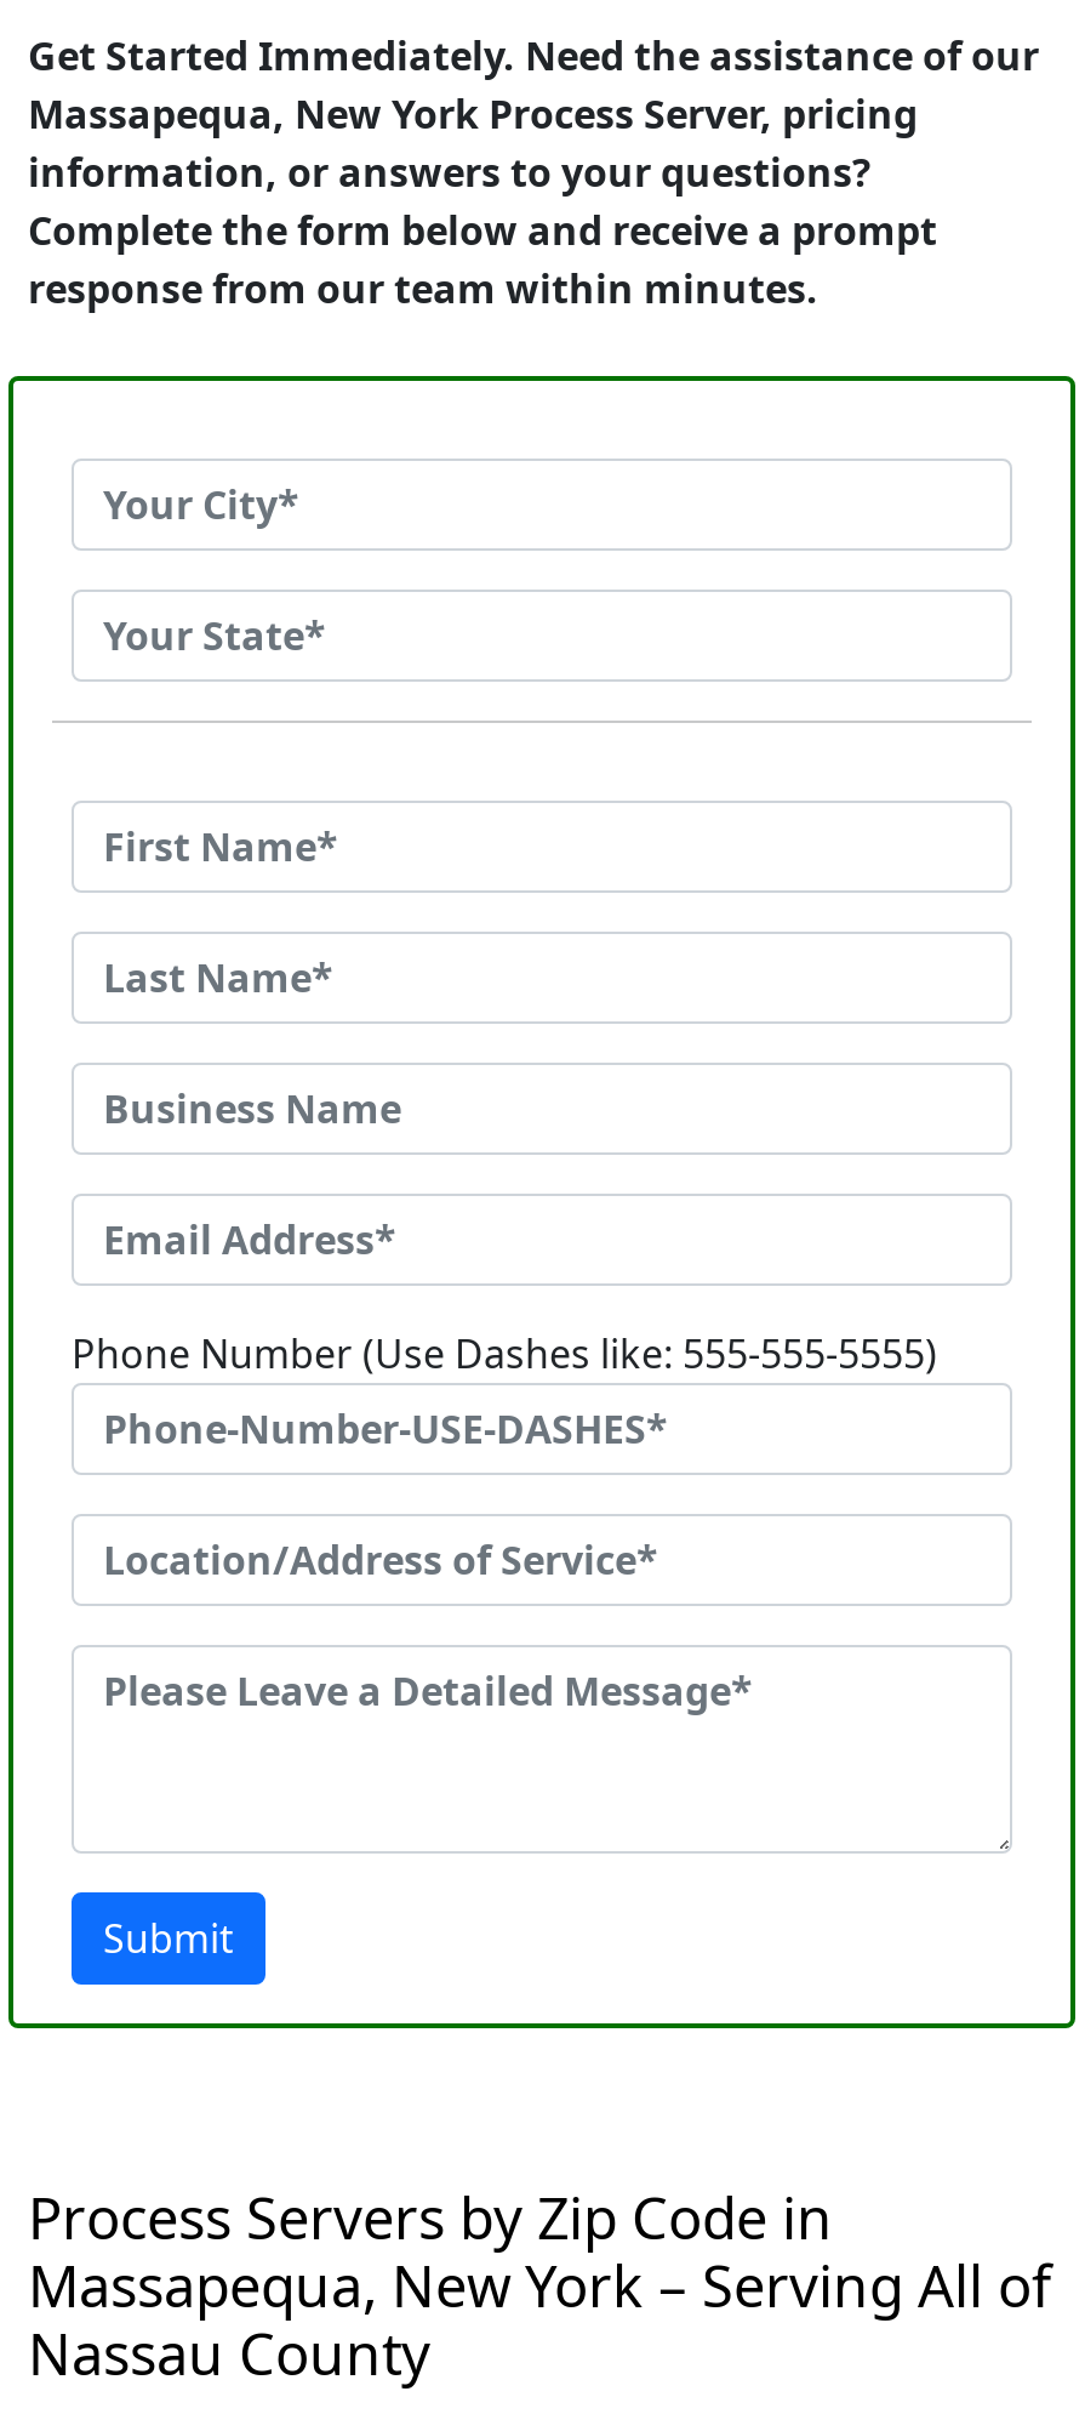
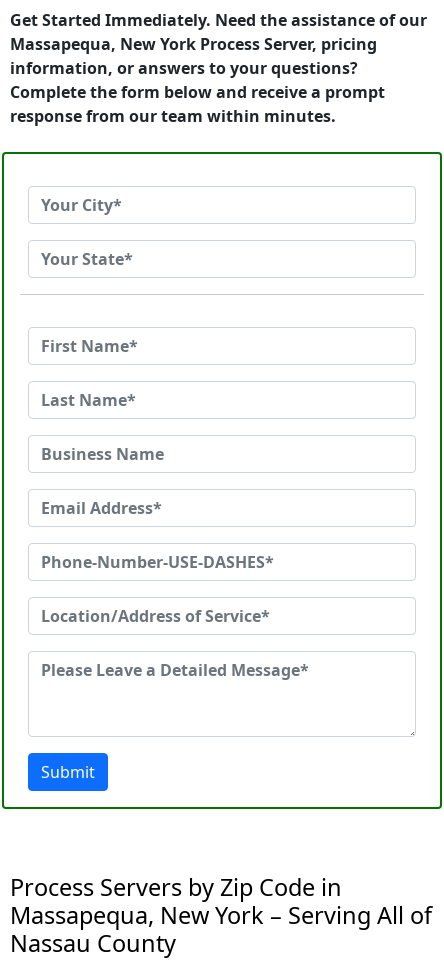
[72,1327,937,1380] Phone Number (Use Dashes like: 555-555-5555) -> none

